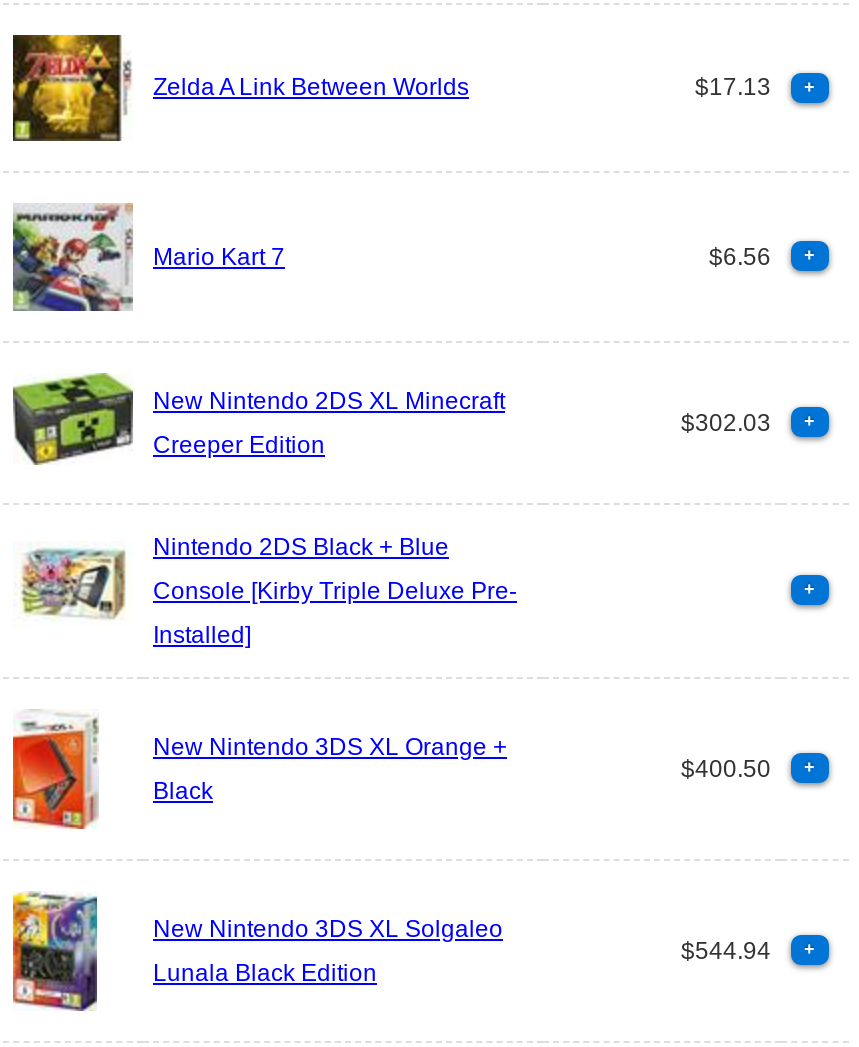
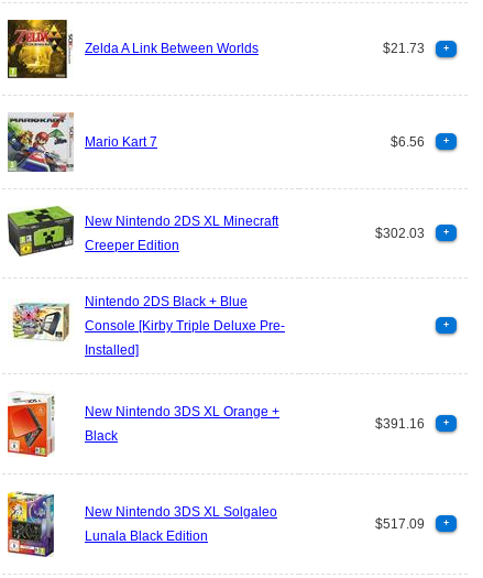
[695,72,771,100] $17.13 -> [383,40,425,56] $21.73
[681,754,771,782] $400.50 -> [375,416,425,431] $391.16
[681,936,771,964] $544.94 -> [375,516,425,531] $517.09

